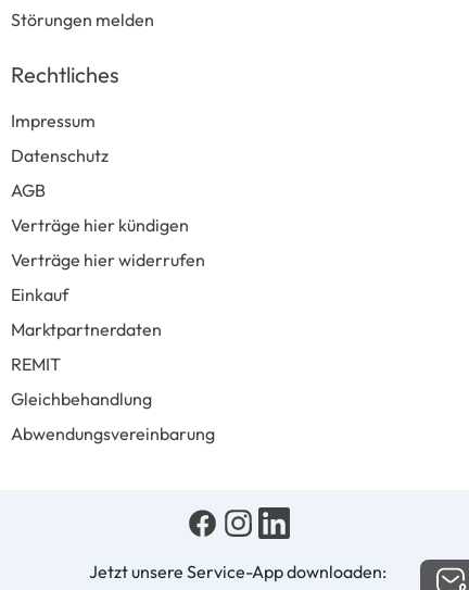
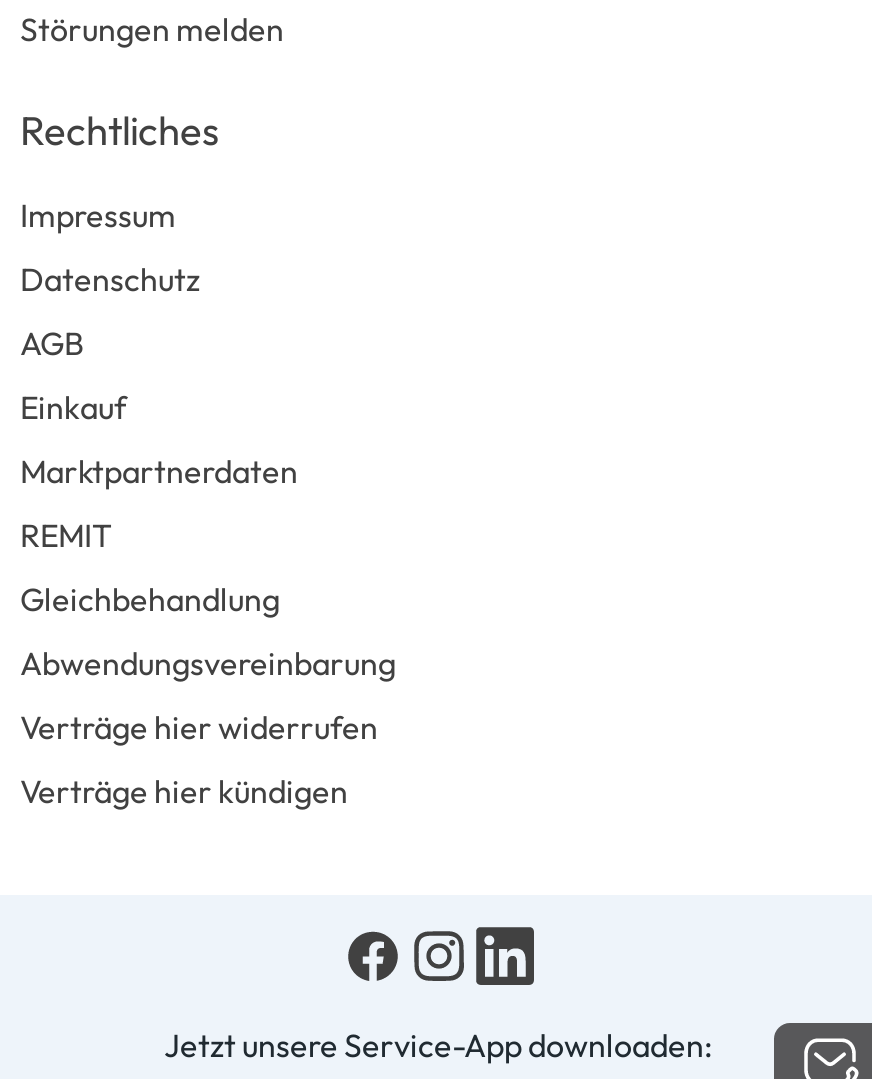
moved [11,214,205,271] -> [20,707,378,811]: Verträge hier kündigen | Verträge hier widerrufen
moved [11,284,215,444] -> [20,387,396,683]: Einkauf | Marktpartnerdaten | REMIT | Gleichbehandlung | Abwendungsvereinbarung

